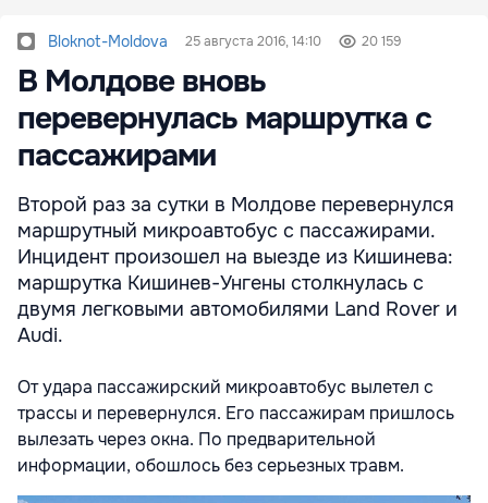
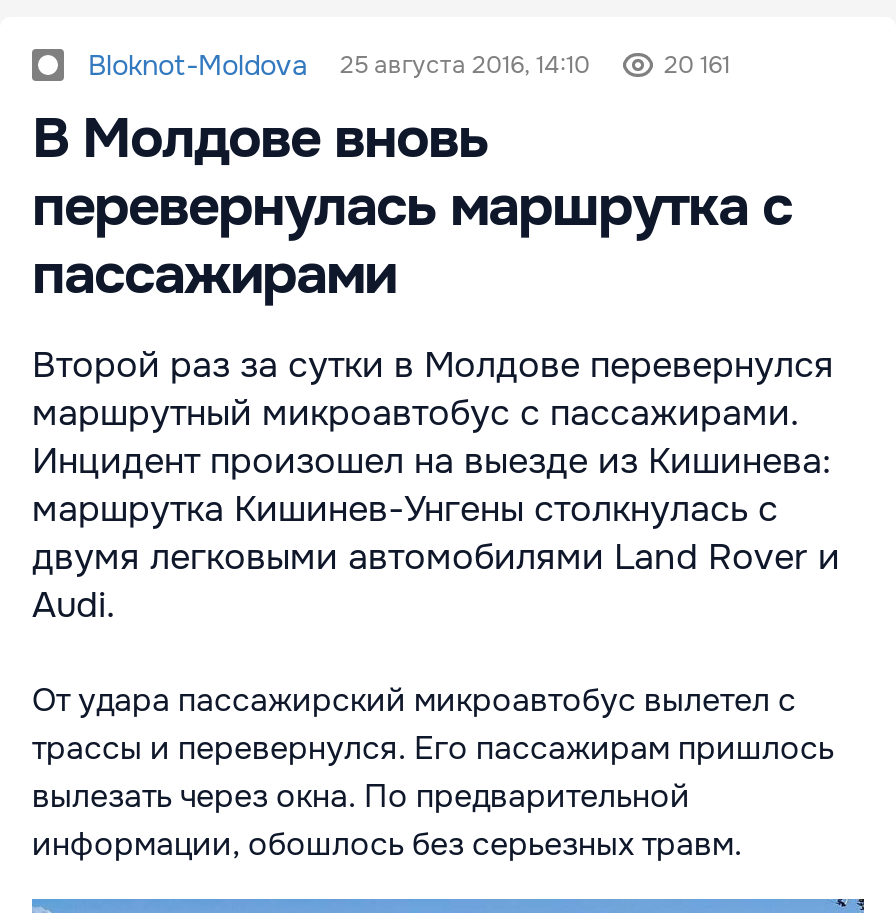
[362,33,401,50] 20 159 -> [664,49,730,81] 20 161

